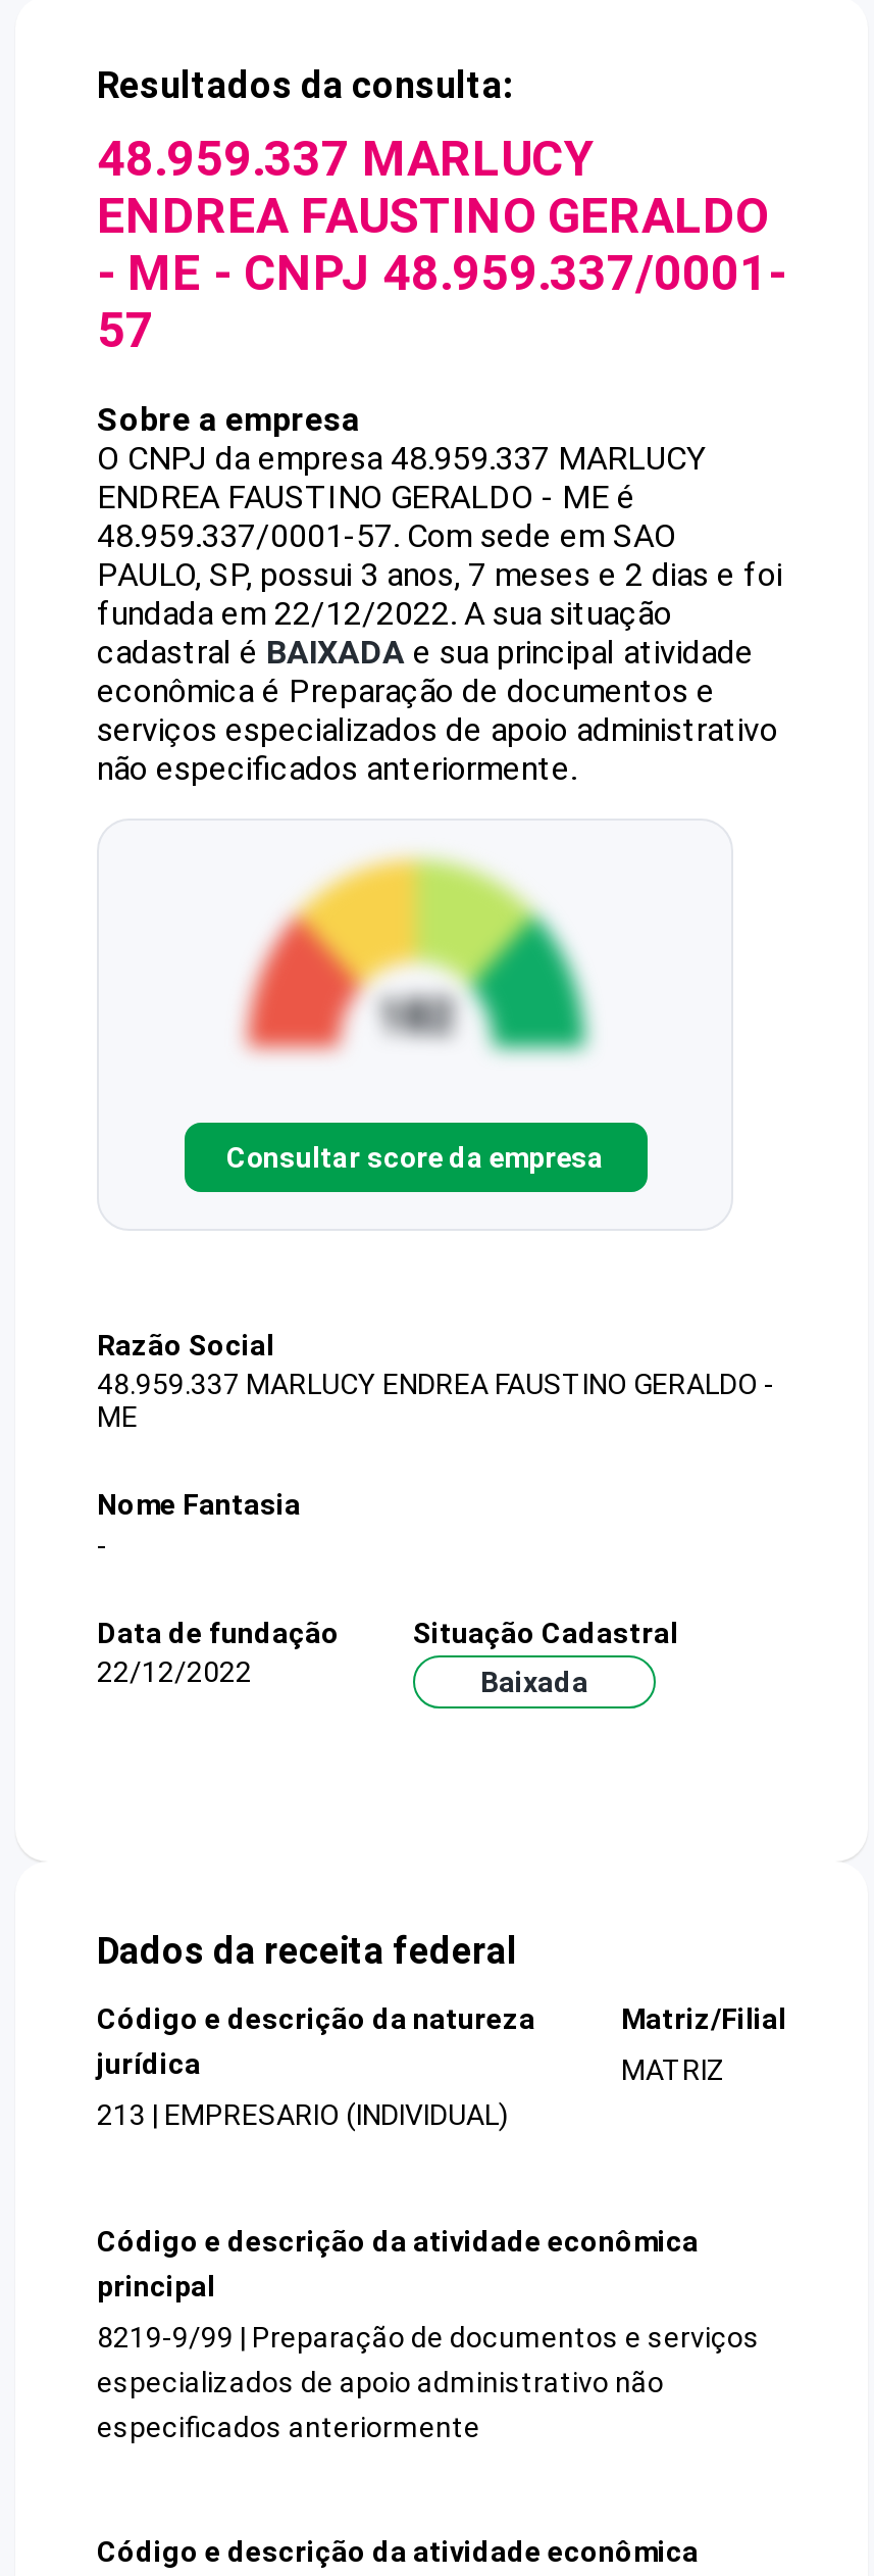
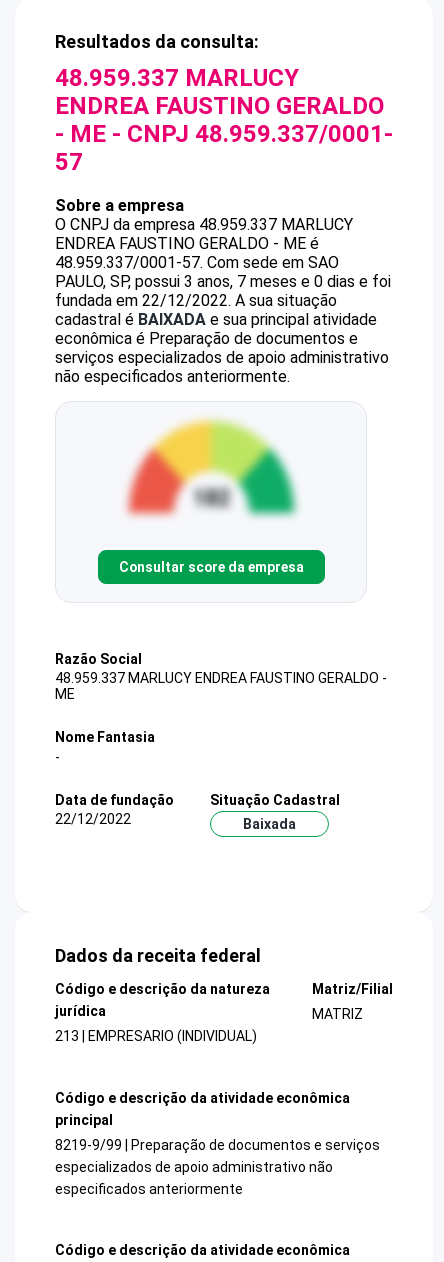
[97,555,782,594] PAULO, SP, possui 3 anos, 7 meses e 2 dias e foi -> [55,272,391,291] PAULO, SP, possui 3 anos, 7 meses e 0 dias e foi

